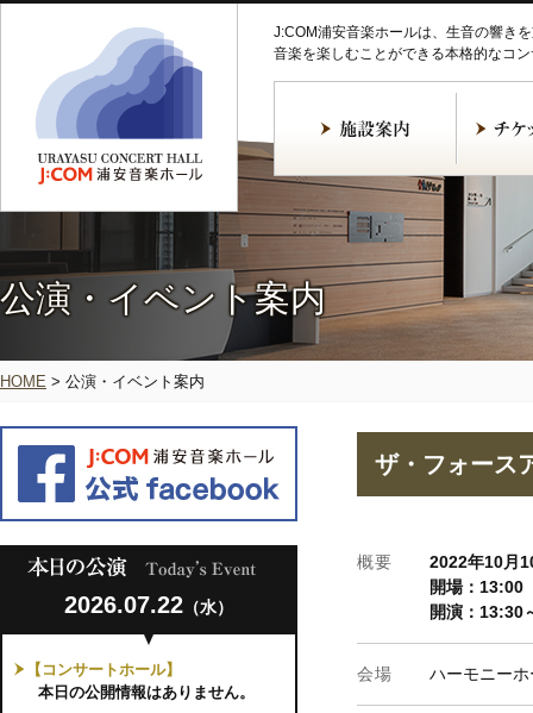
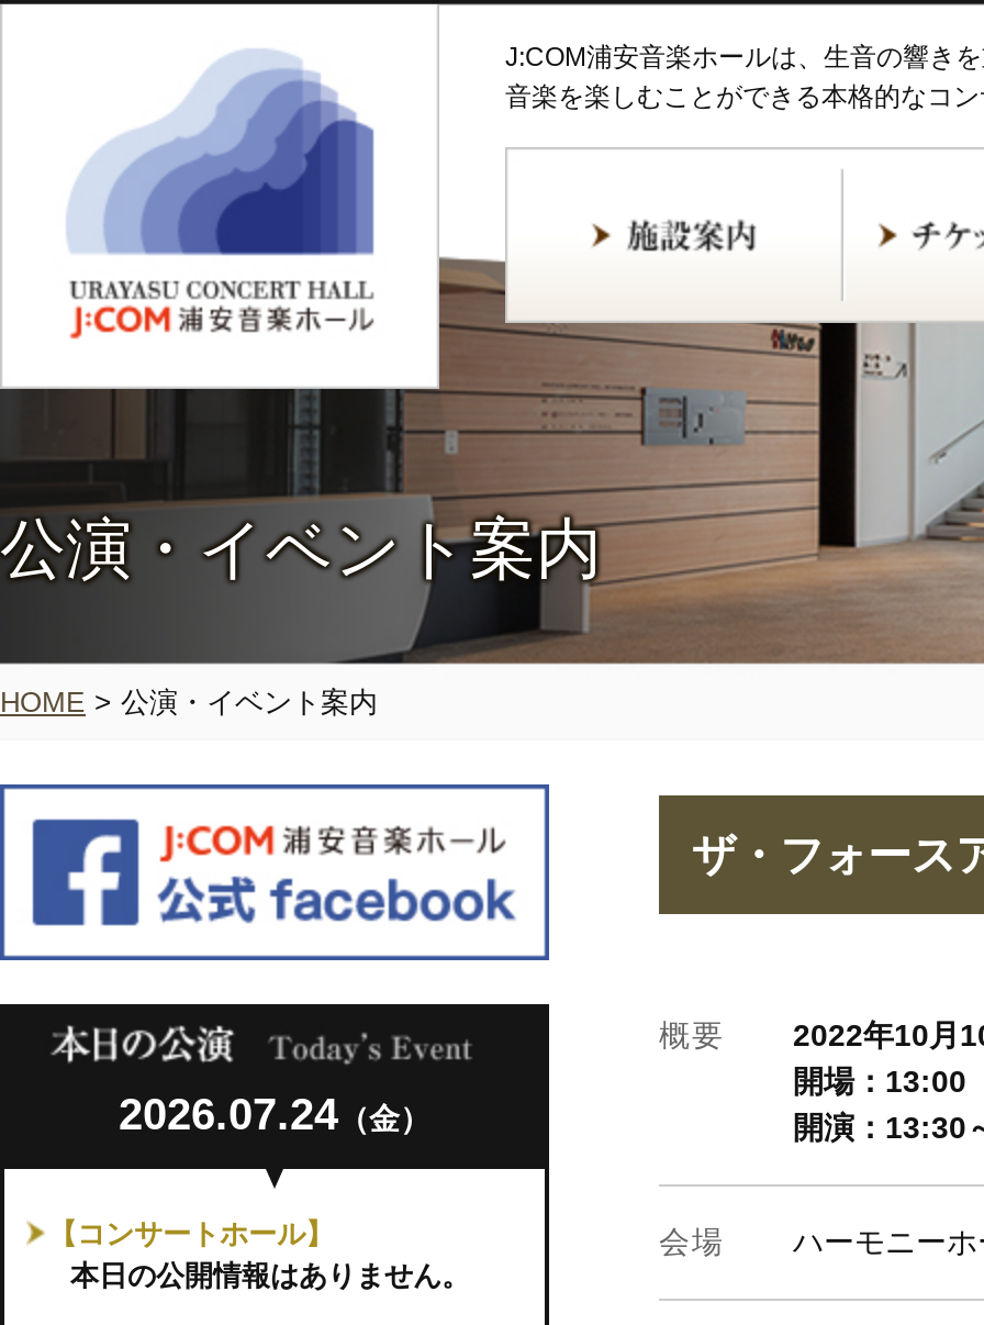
[64,592,233,618] 2026.07.22（水） -> [119,1090,431,1138] 2026.07.24（金）

